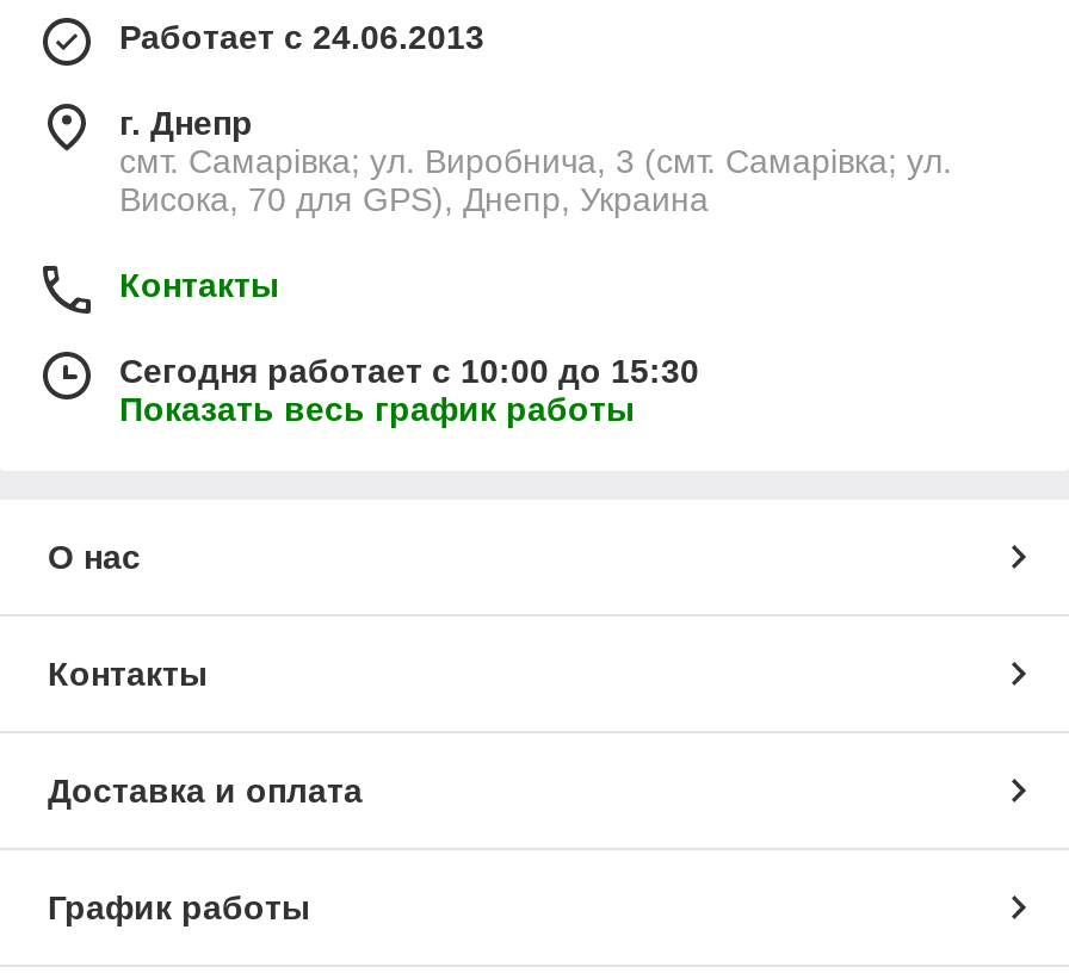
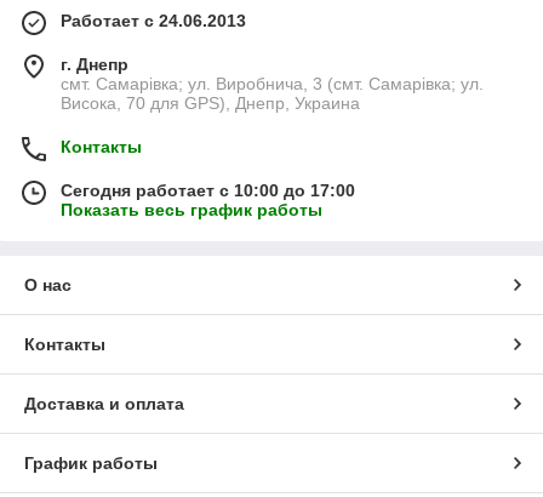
[119,351,699,389] Сегодня работает с 10:00 до 15:30 -> [61,180,355,200] Сегодня работает с 10:00 до 17:00

